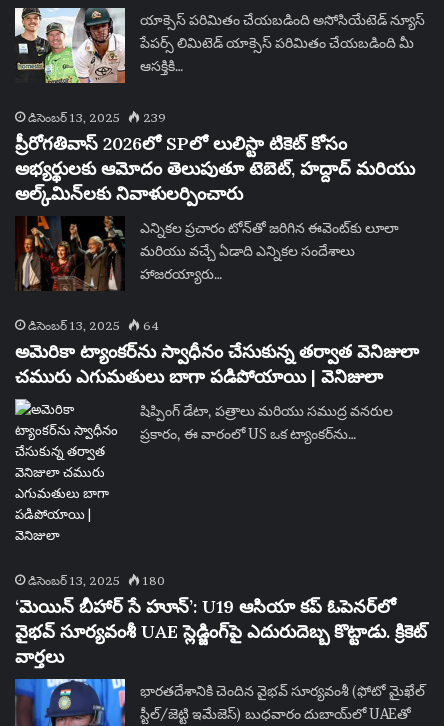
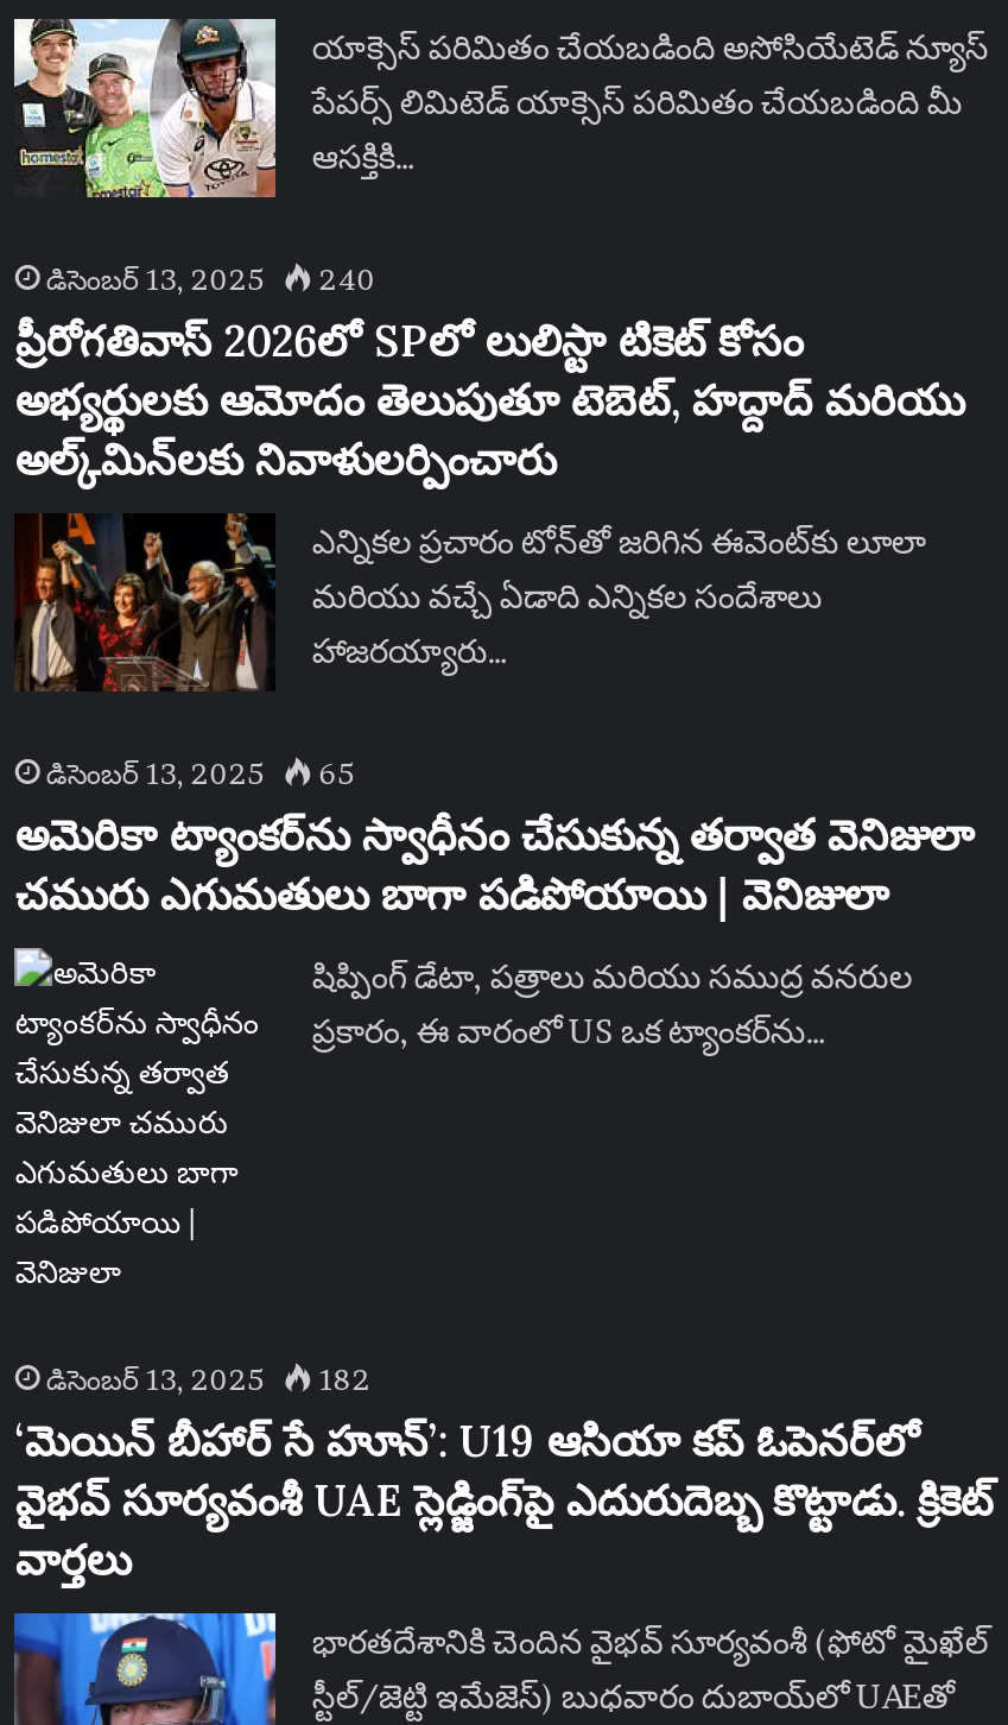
[28,110,166,125] డిసెంబర్ 13, 2025 239 -> [46,261,376,296] డిసెంబర్ 13, 2025 240
[28,318,159,333] డిసెంబర్ 13, 2025 64 -> [46,755,355,791] డిసెంబర్ 13, 2025 65
[28,573,165,588] డిసెంబర్ 13, 2025 180 -> [46,1361,371,1396] డిసెంబర్ 13, 2025 182

